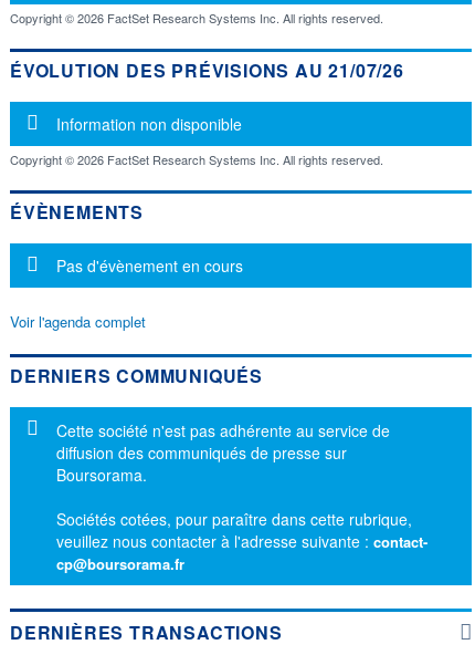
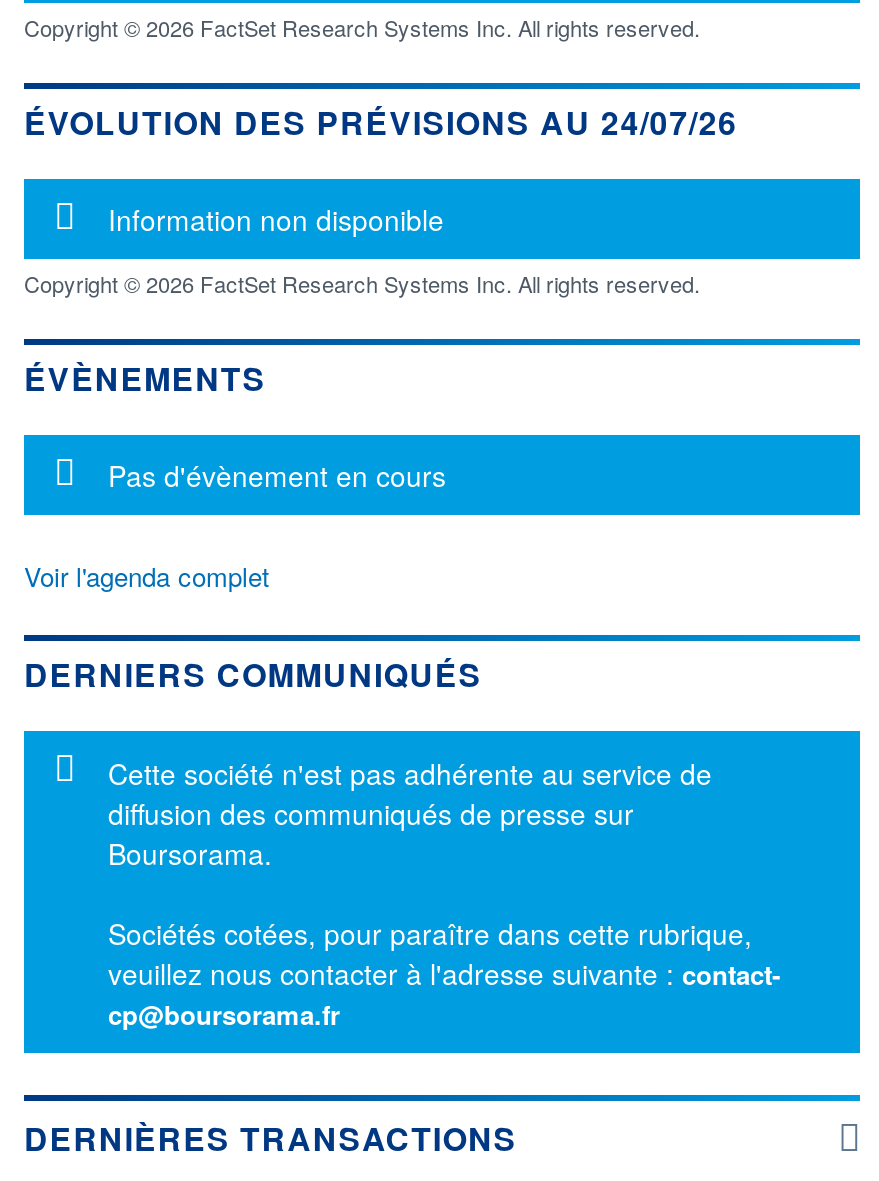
[10,58,404,83] ÉVOLUTION DES PRÉVISIONS AU 21/07/26 -> [24,99,738,145] ÉVOLUTION DES PRÉVISIONS AU 24/07/26

